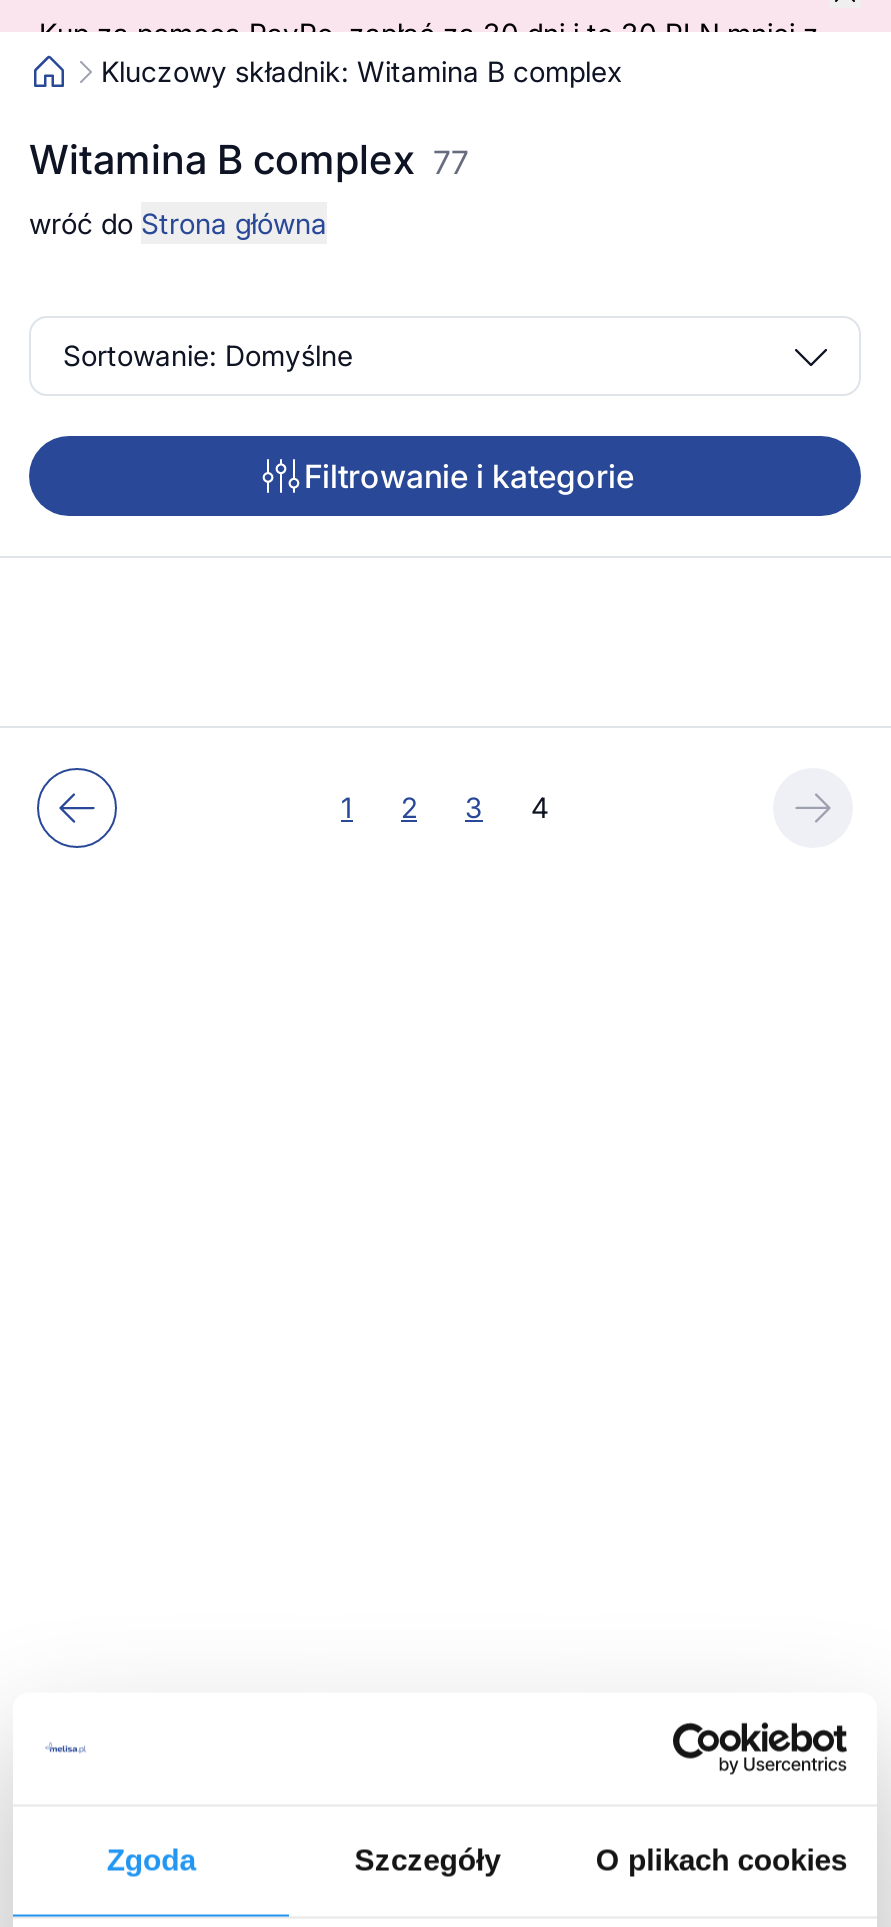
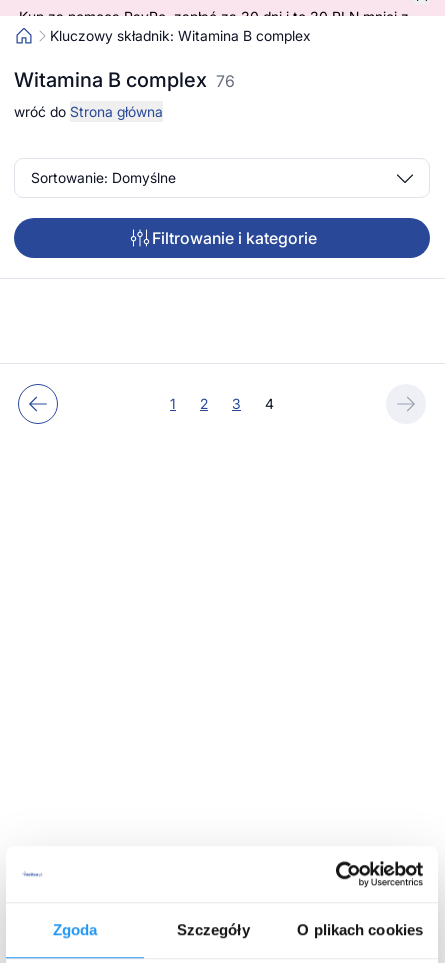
[29,136,469,184] Witamina B complex 77 -> [14,68,235,92] Witamina B complex 76

